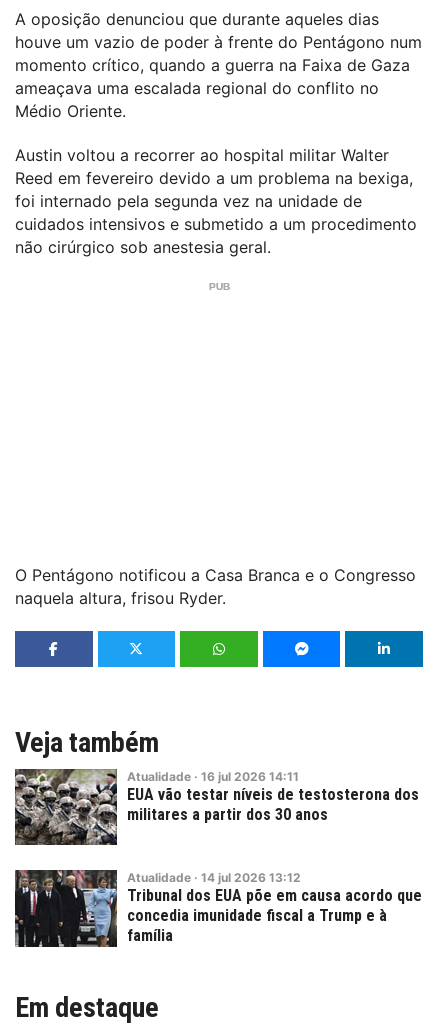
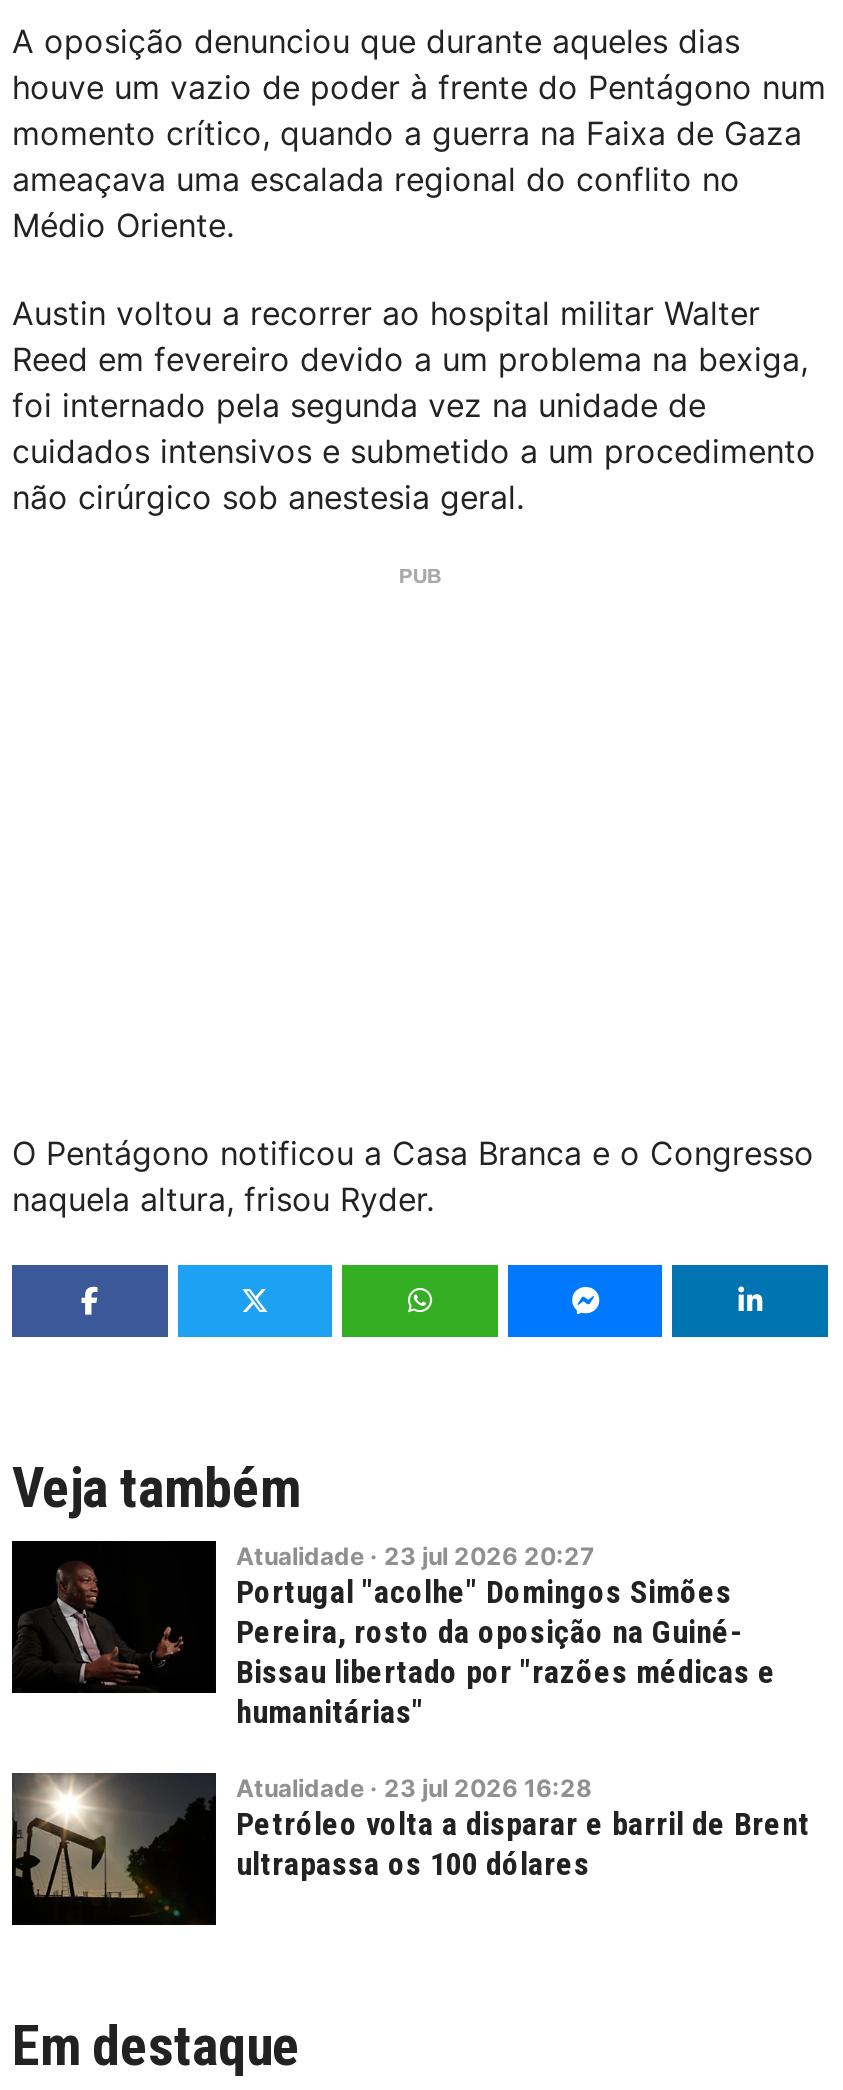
[14,768,419,845] [image] | Atualidade · 16 jul 2026 14:11 | EUA vão testar níveis de testosterona dos | militares a partir dos 30 anos -> [12,1539,776,1730] [image] | Atualidade · 23 jul 2026 20:27 | Portugal "acolhe" Domingos Simões | Pereira, rosto da oposição na Guiné- | Bissau libertado por "razões médicas e | humanitárias"
[14,869,422,947] [image] | Atualidade · 14 jul 2026 13:12 | Tribunal dos EUA põe em causa acordo que | concedia imunidade fiscal a Trump e à | família -> [12,1771,810,1925] [image] | Atualidade · 23 jul 2026 16:28 | Petróleo volta a disparar e barril de Brent | ultrapassa os 100 dólares

